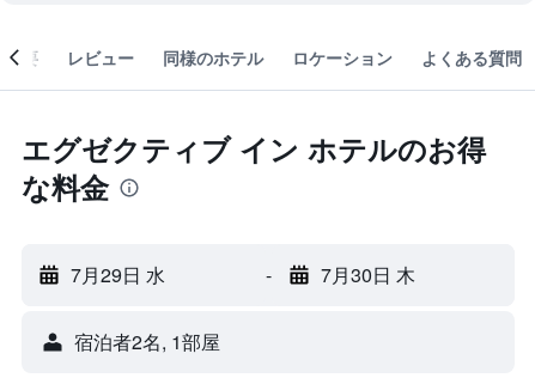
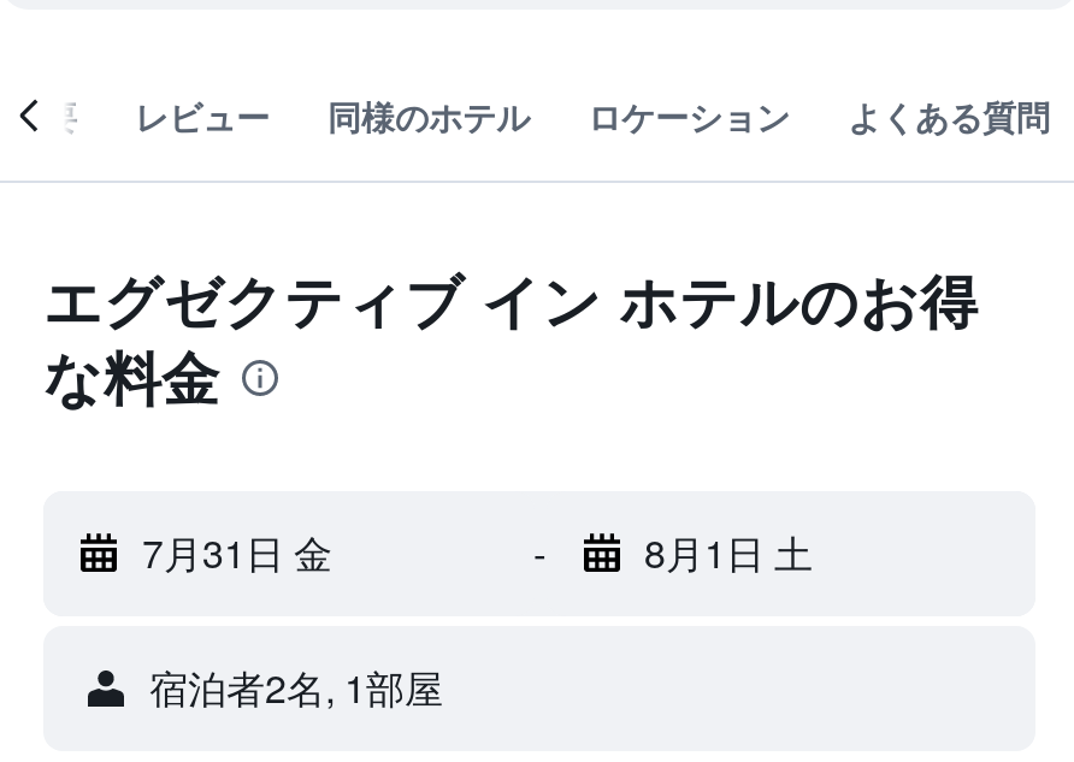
[71,261,165,288] 7月29日 水 -> [142,525,332,580] 7月31日 金
[320,261,415,288] 7月30日 木 -> [644,525,813,580] 8月1日 土

